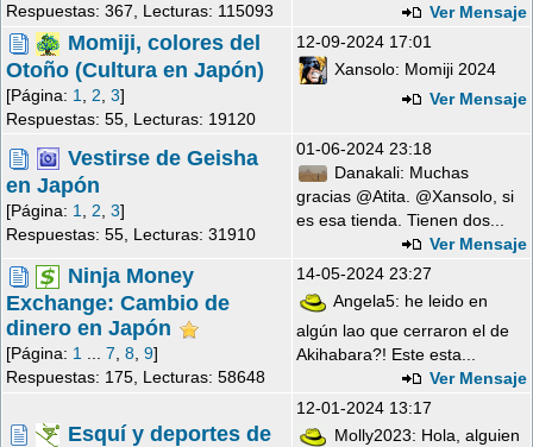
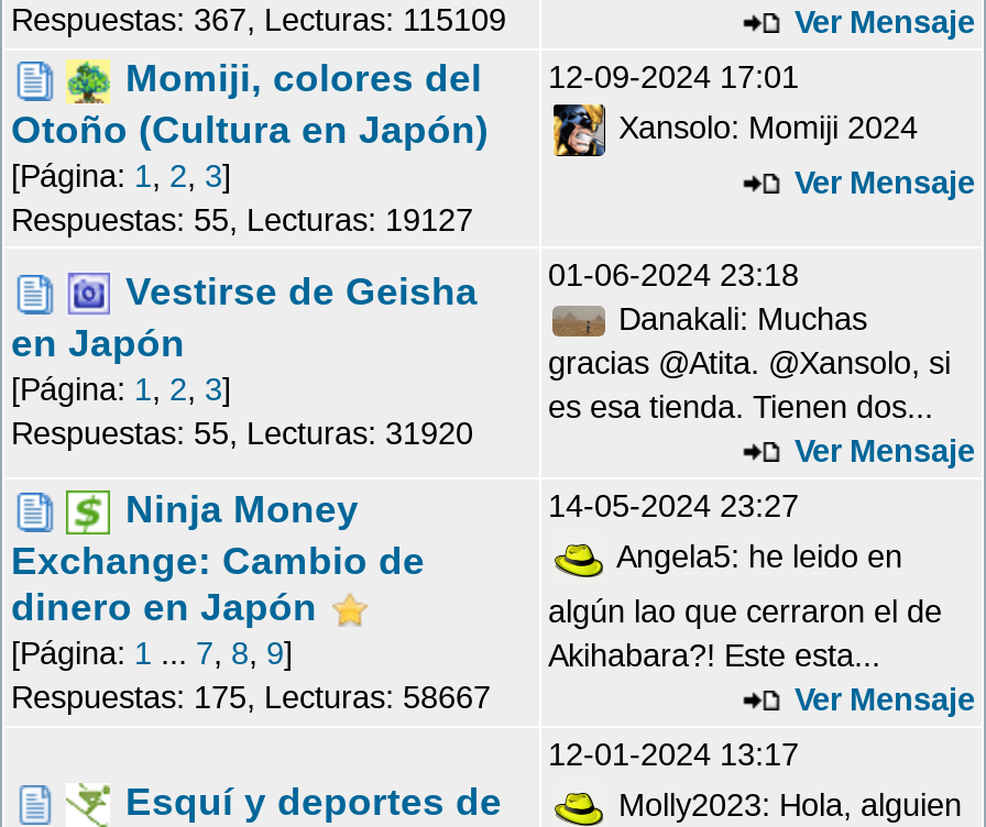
[6,1,274,20] Respuestas: 367, Lecturas: 115093 -> [11,2,506,38] Respuestas: 367, Lecturas: 115109
[6,109,256,128] Respuestas: 55, Lecturas: 19120 -> [11,202,473,237] Respuestas: 55, Lecturas: 19127
[6,224,256,243] Respuestas: 55, Lecturas: 31910 -> [11,415,473,450] Respuestas: 55, Lecturas: 31920
[6,367,265,386] Respuestas: 175, Lecturas: 58648 -> [11,680,491,715] Respuestas: 175, Lecturas: 58667

